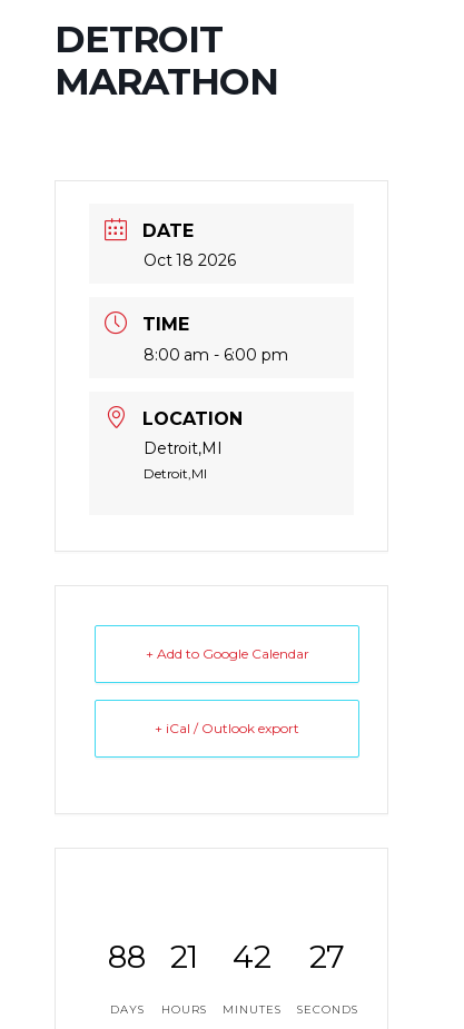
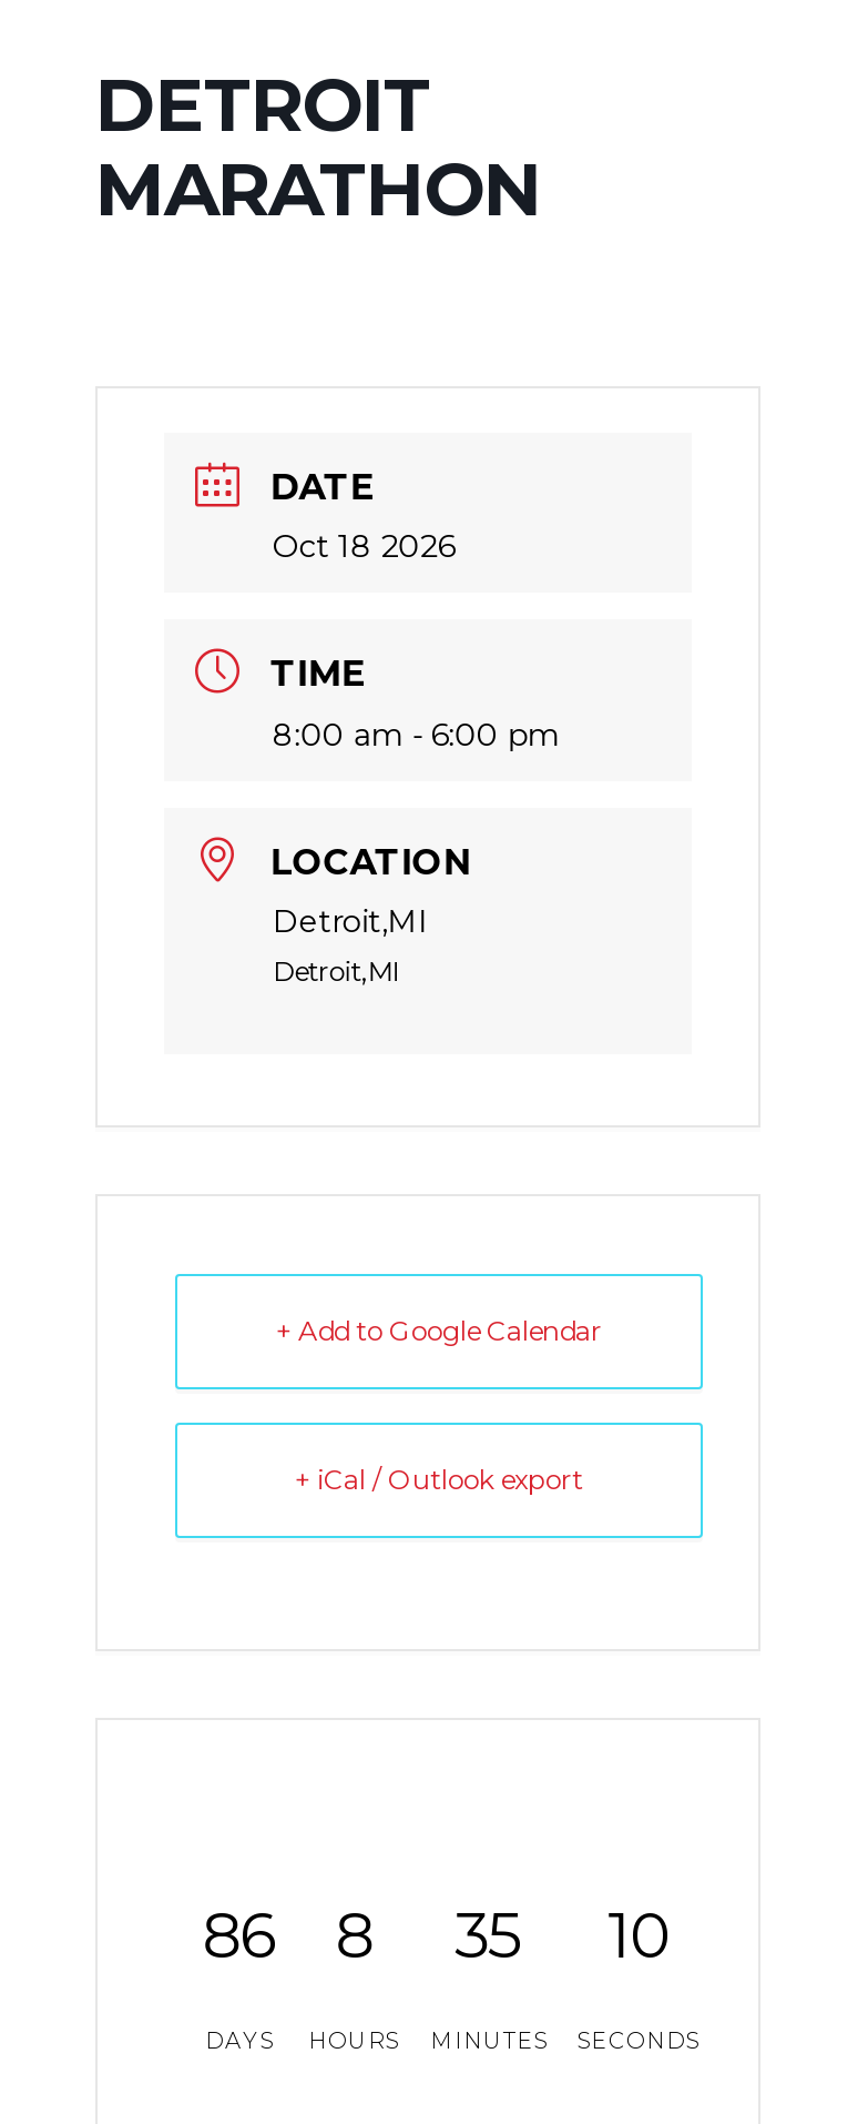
[108,938,146,976] 88 -> [202,1898,277,1973] 86
[170,938,198,976] 21 -> [335,1898,372,1973] 8
[233,938,271,976] 42 -> [455,1898,523,1973] 35
[309,938,345,976] 27 -> [608,1898,669,1973] 10

